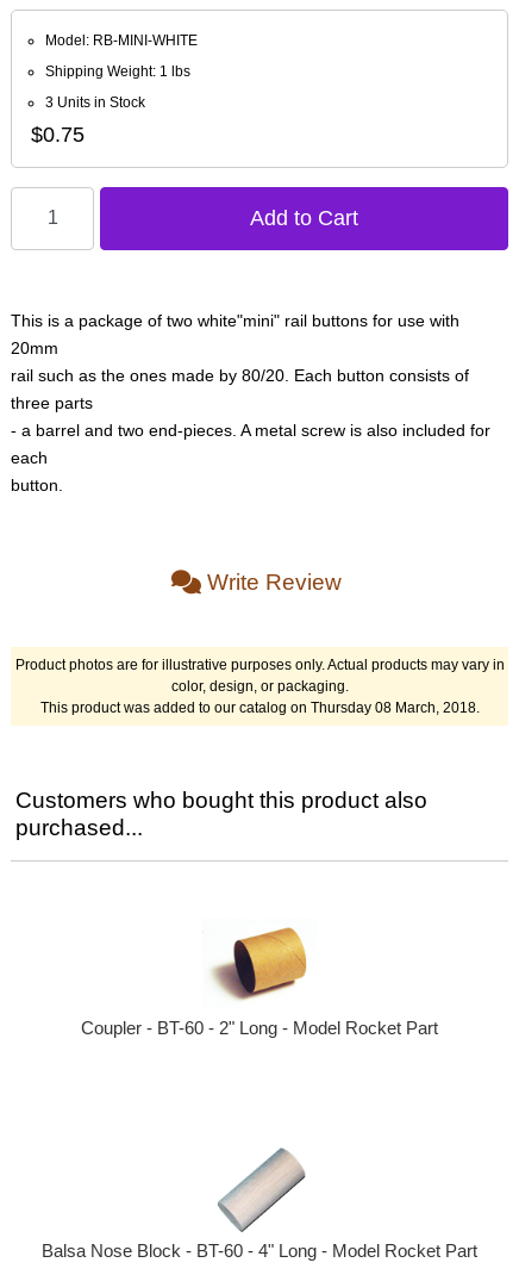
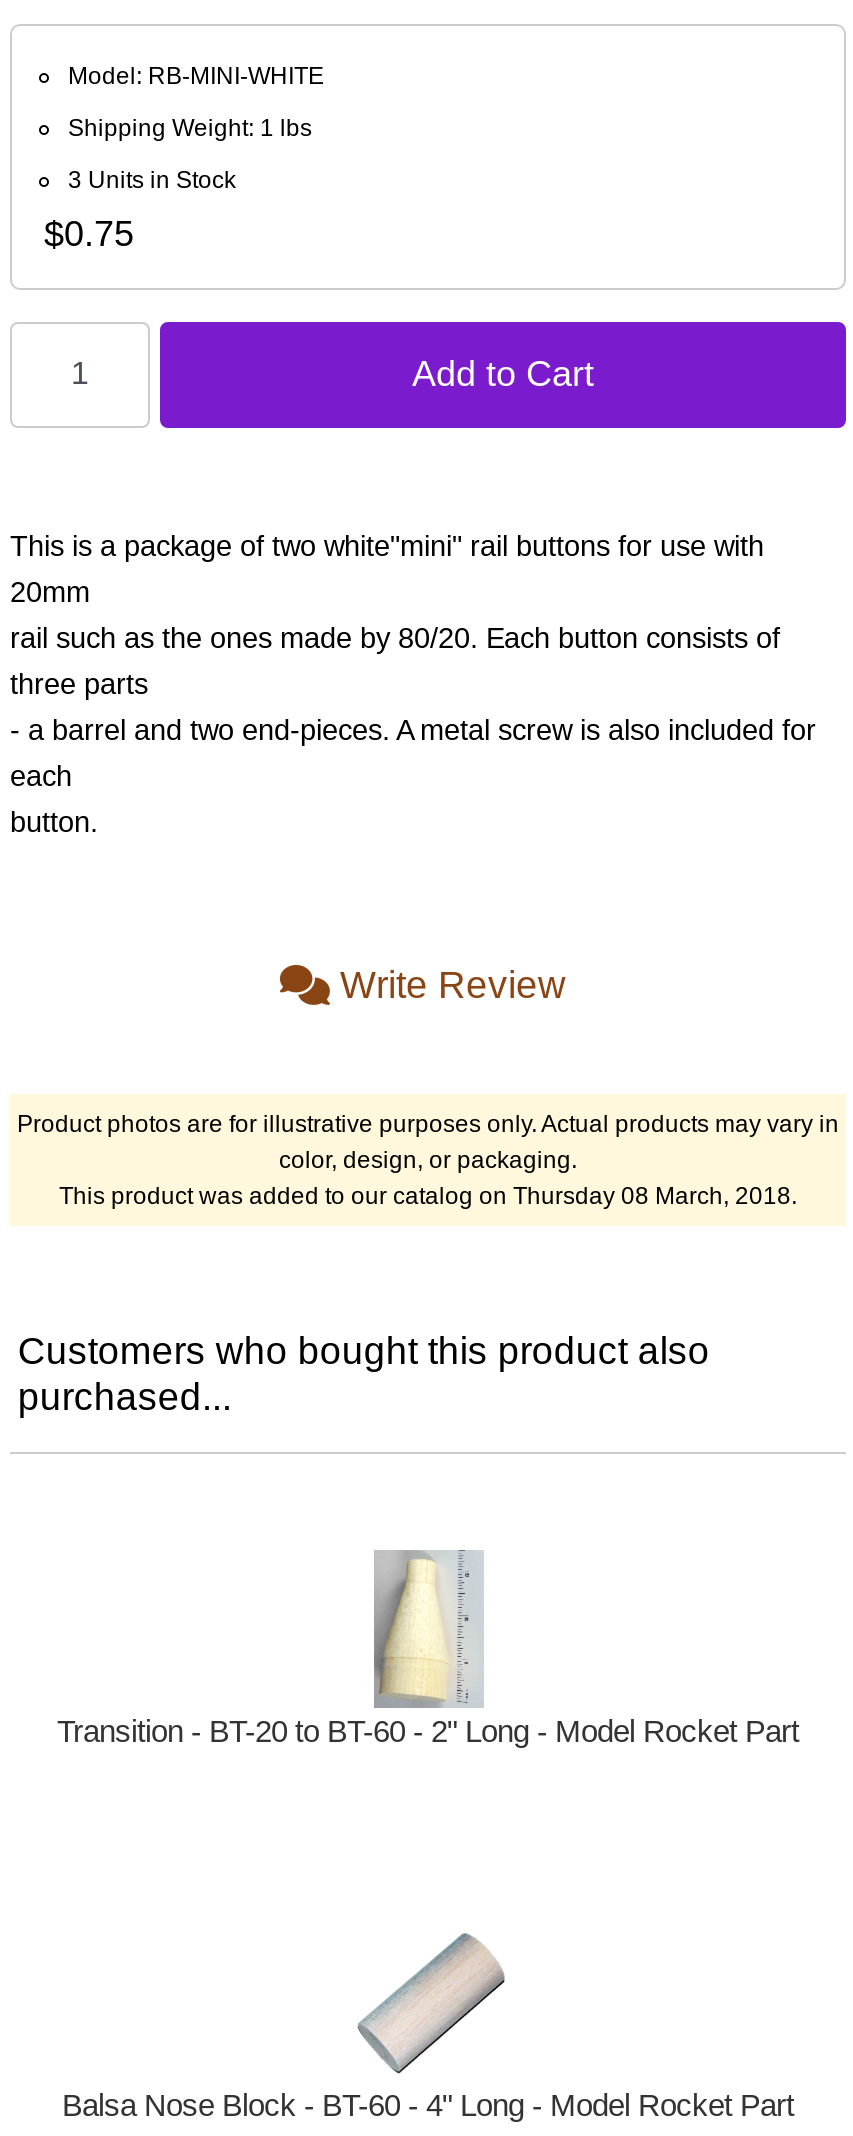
[81,921,438,1037] [image] | Coupler - BT-60 - 2" Long - Model Rocket Part -> [57,1550,799,1747] [image] | Transition - BT-20 to BT-60 - 2" Long - Model Rocket Part

